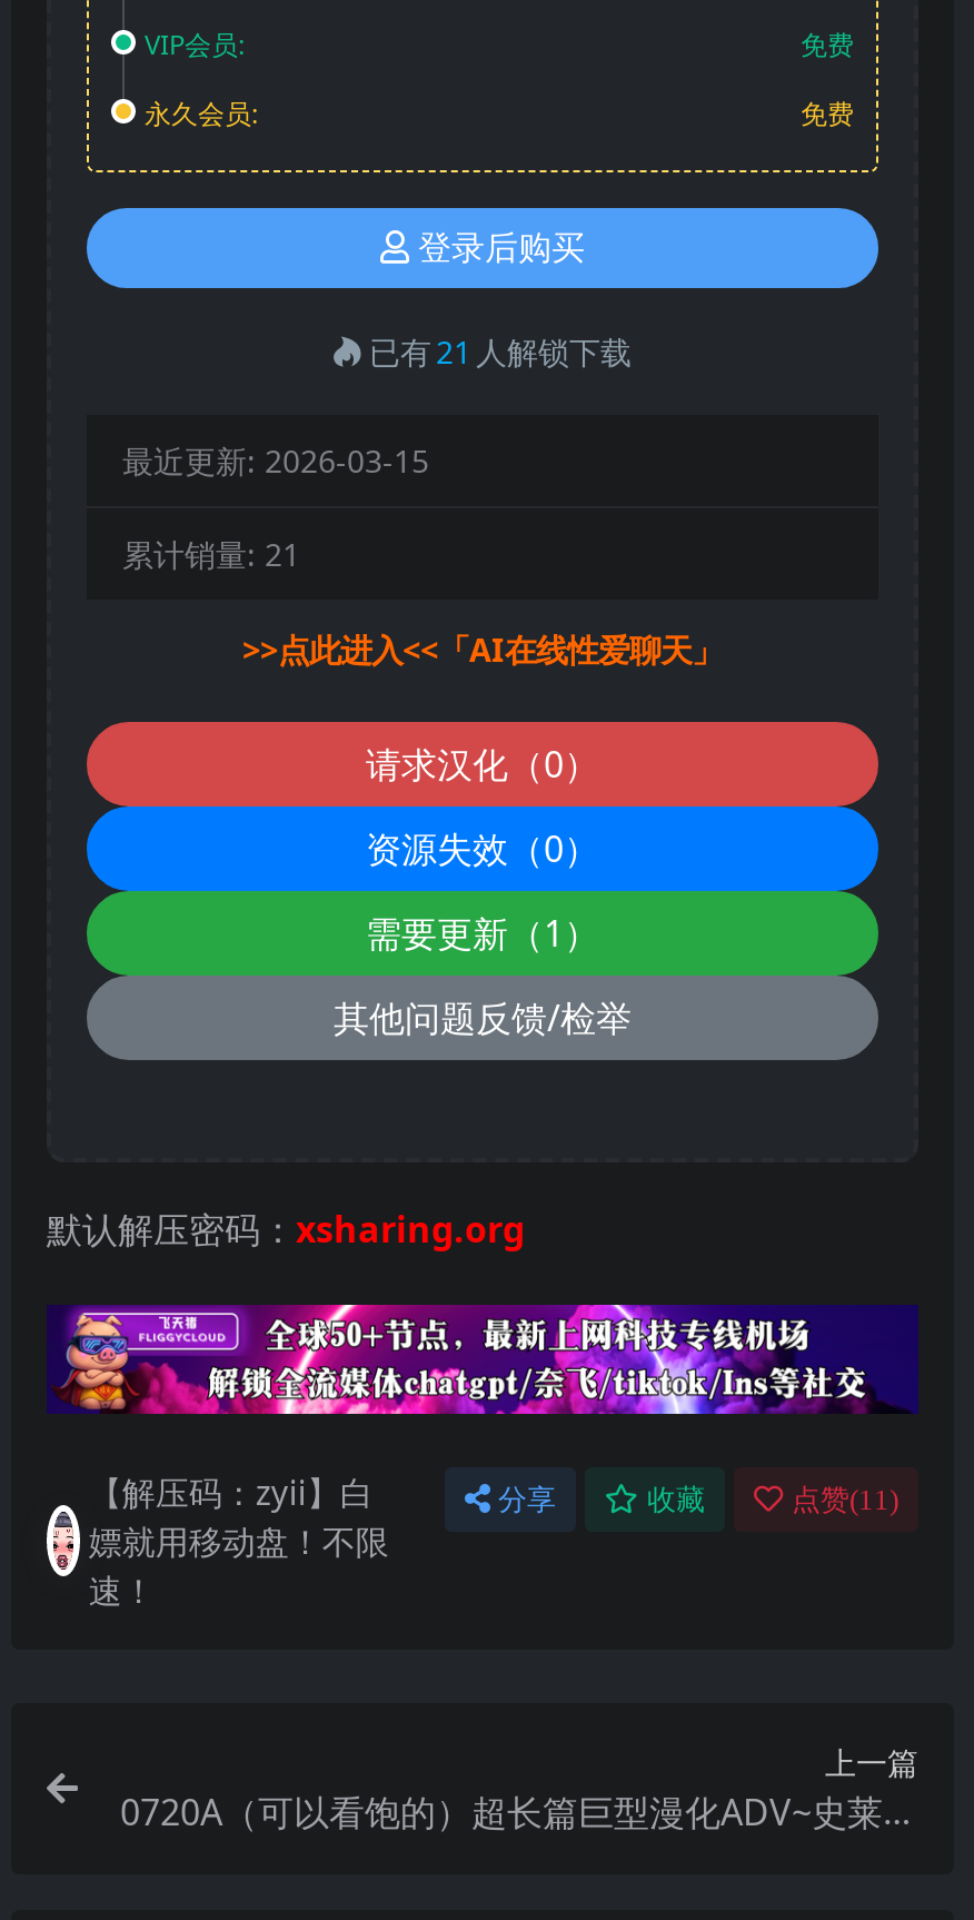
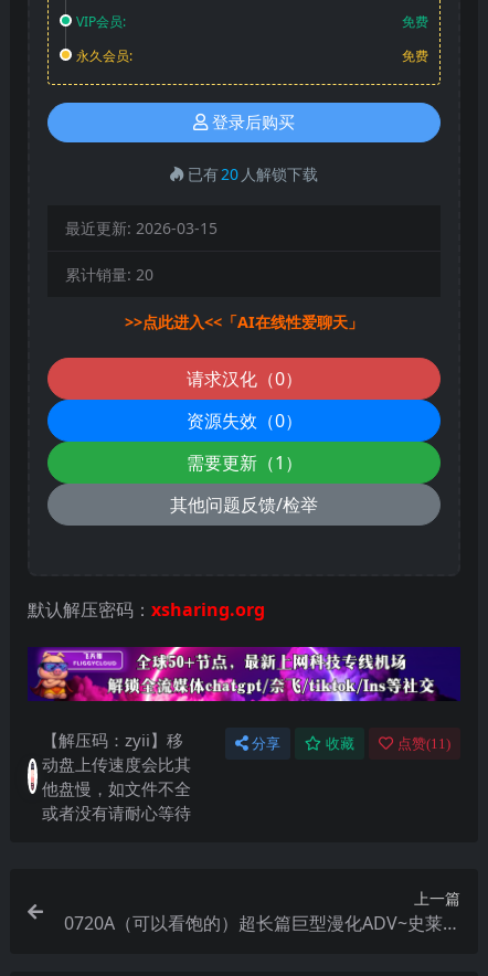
[369,330,632,372] 已有 21 人解锁下载 -> [188,164,318,185] 已有 20 人解锁下载
[122,532,300,574] 累计销量: 21 -> [65,264,153,285] 累计销量: 20
[89,1469,389,1611] 【解压码：zyii】白 | 嫖就用移动盘！不限 | 速！ -> [41,729,190,824] 【解压码：zyii】移 | 动盘上传速度会比其 | 他盘慢，如文件不全 | 或者没有请耐心等待

